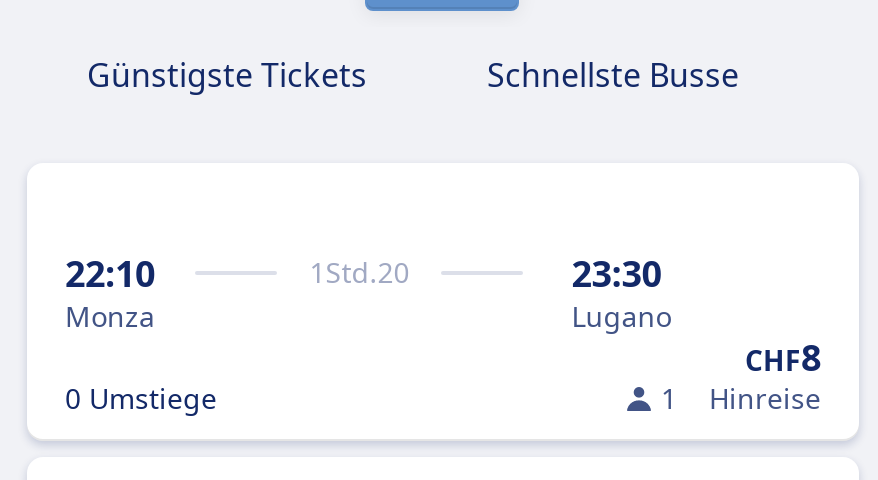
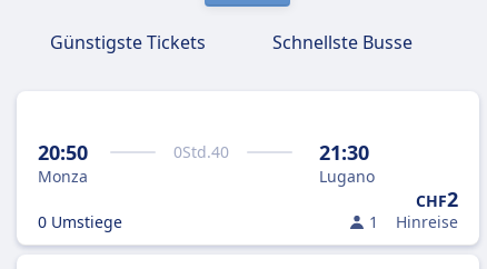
[65,249,155,297] 22:10 -> [38,139,88,166] 20:50
[309,253,409,291] 1 Std.20 -> [174,141,229,162] 0 Std.40
[572,249,662,297] 23:30 -> [319,139,369,166] 21:30
[745,333,821,381] CHF8 -> [416,186,458,212] CHF2

